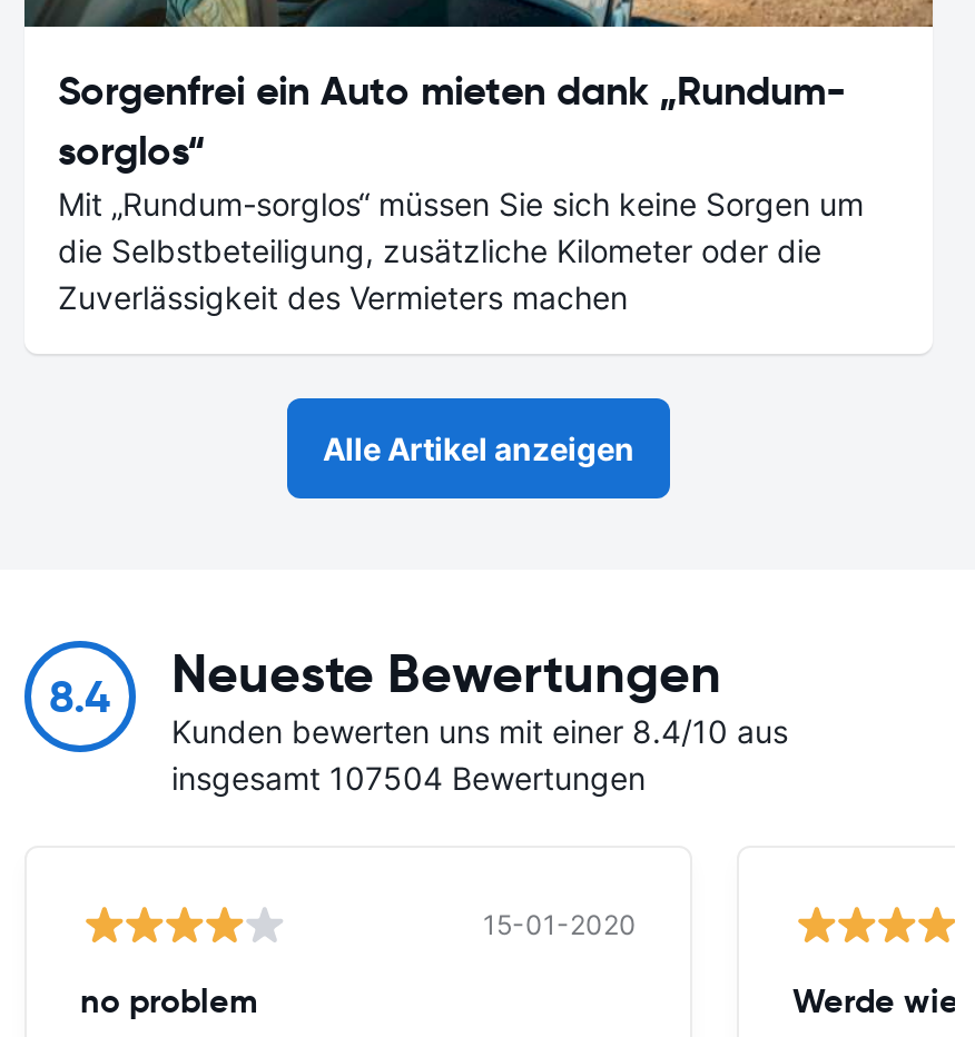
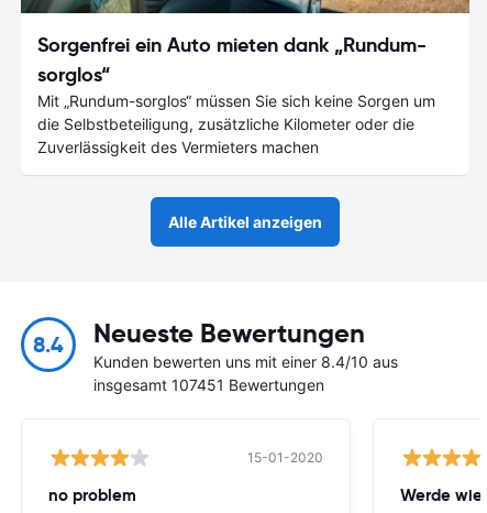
[171,759,646,797] insgesamt 107504 Bewertungen -> [93,375,324,394] insgesamt 107451 Bewertungen

